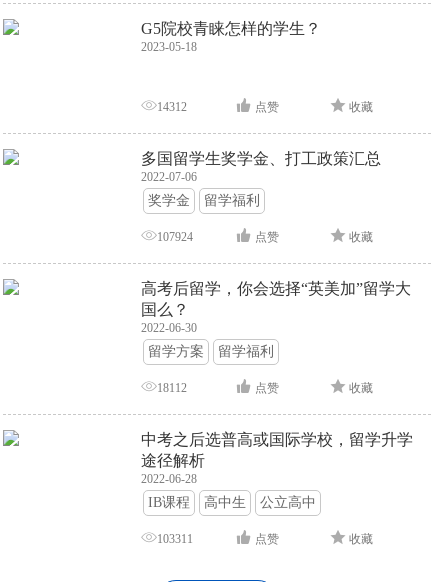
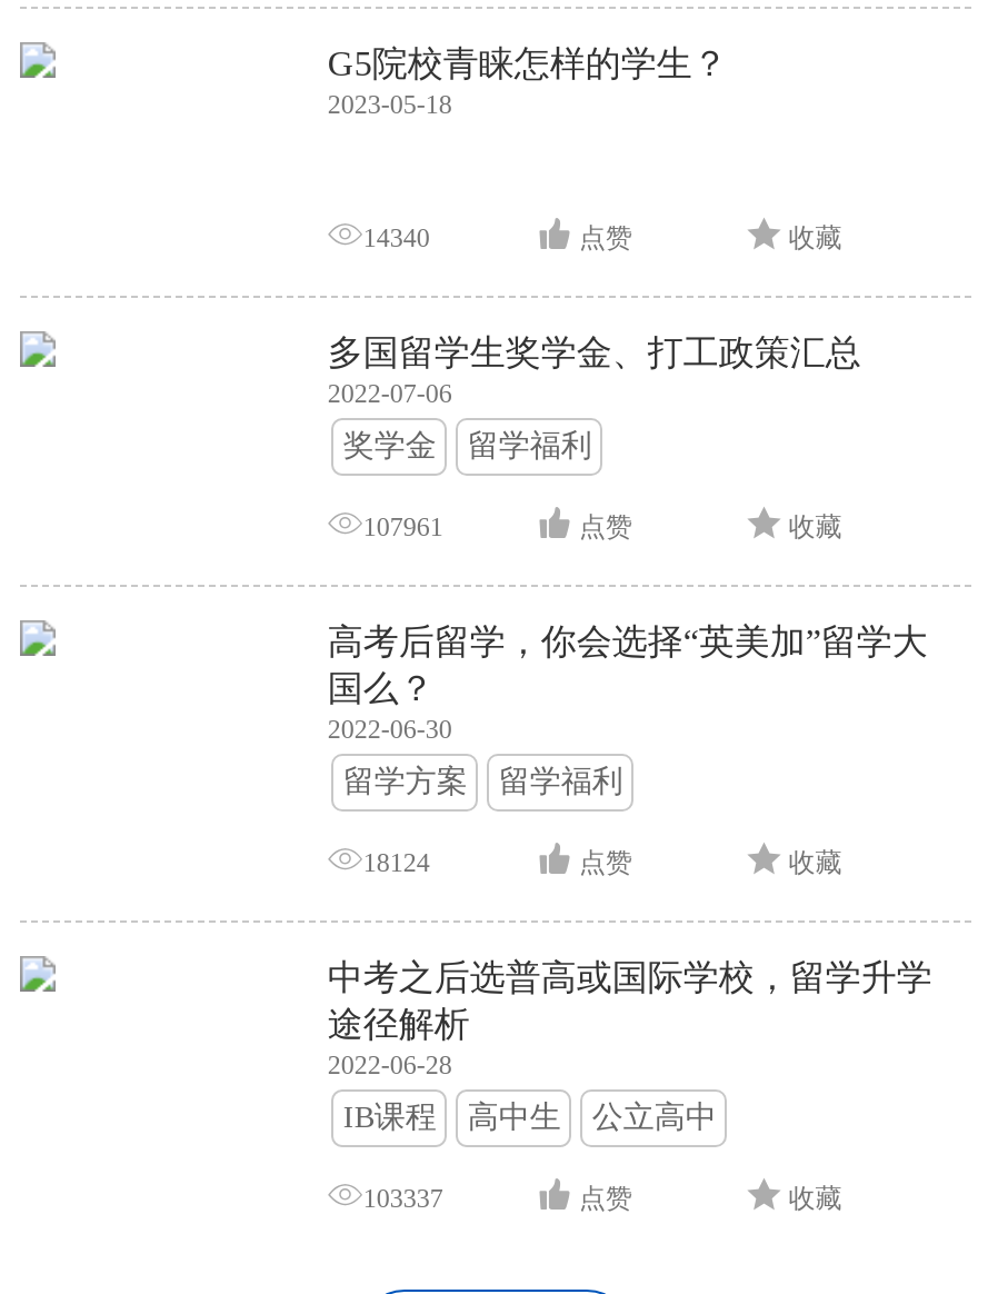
[157,100,187,114] 14312 -> [363,223,430,255] 14340
[157,230,193,244] 107924 -> [363,512,443,544] 107961
[157,381,187,395] 18112 -> [363,848,430,879] 18124
[157,532,193,546] 103311 -> [363,1184,443,1215] 103337

